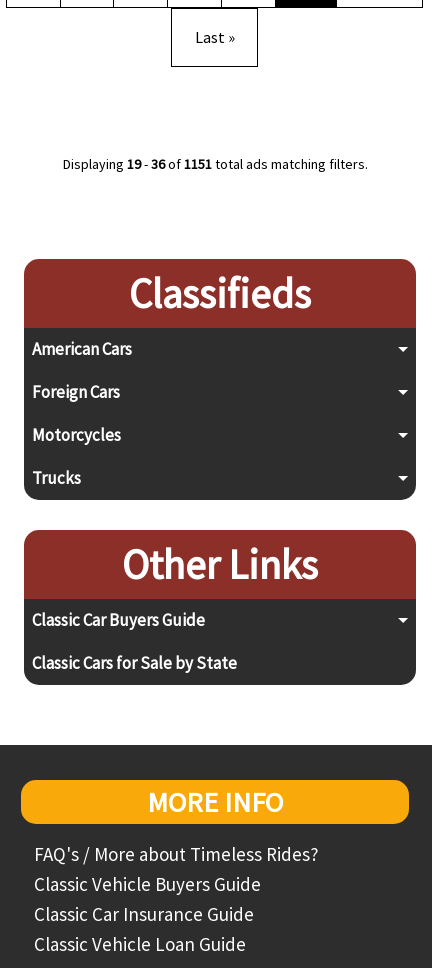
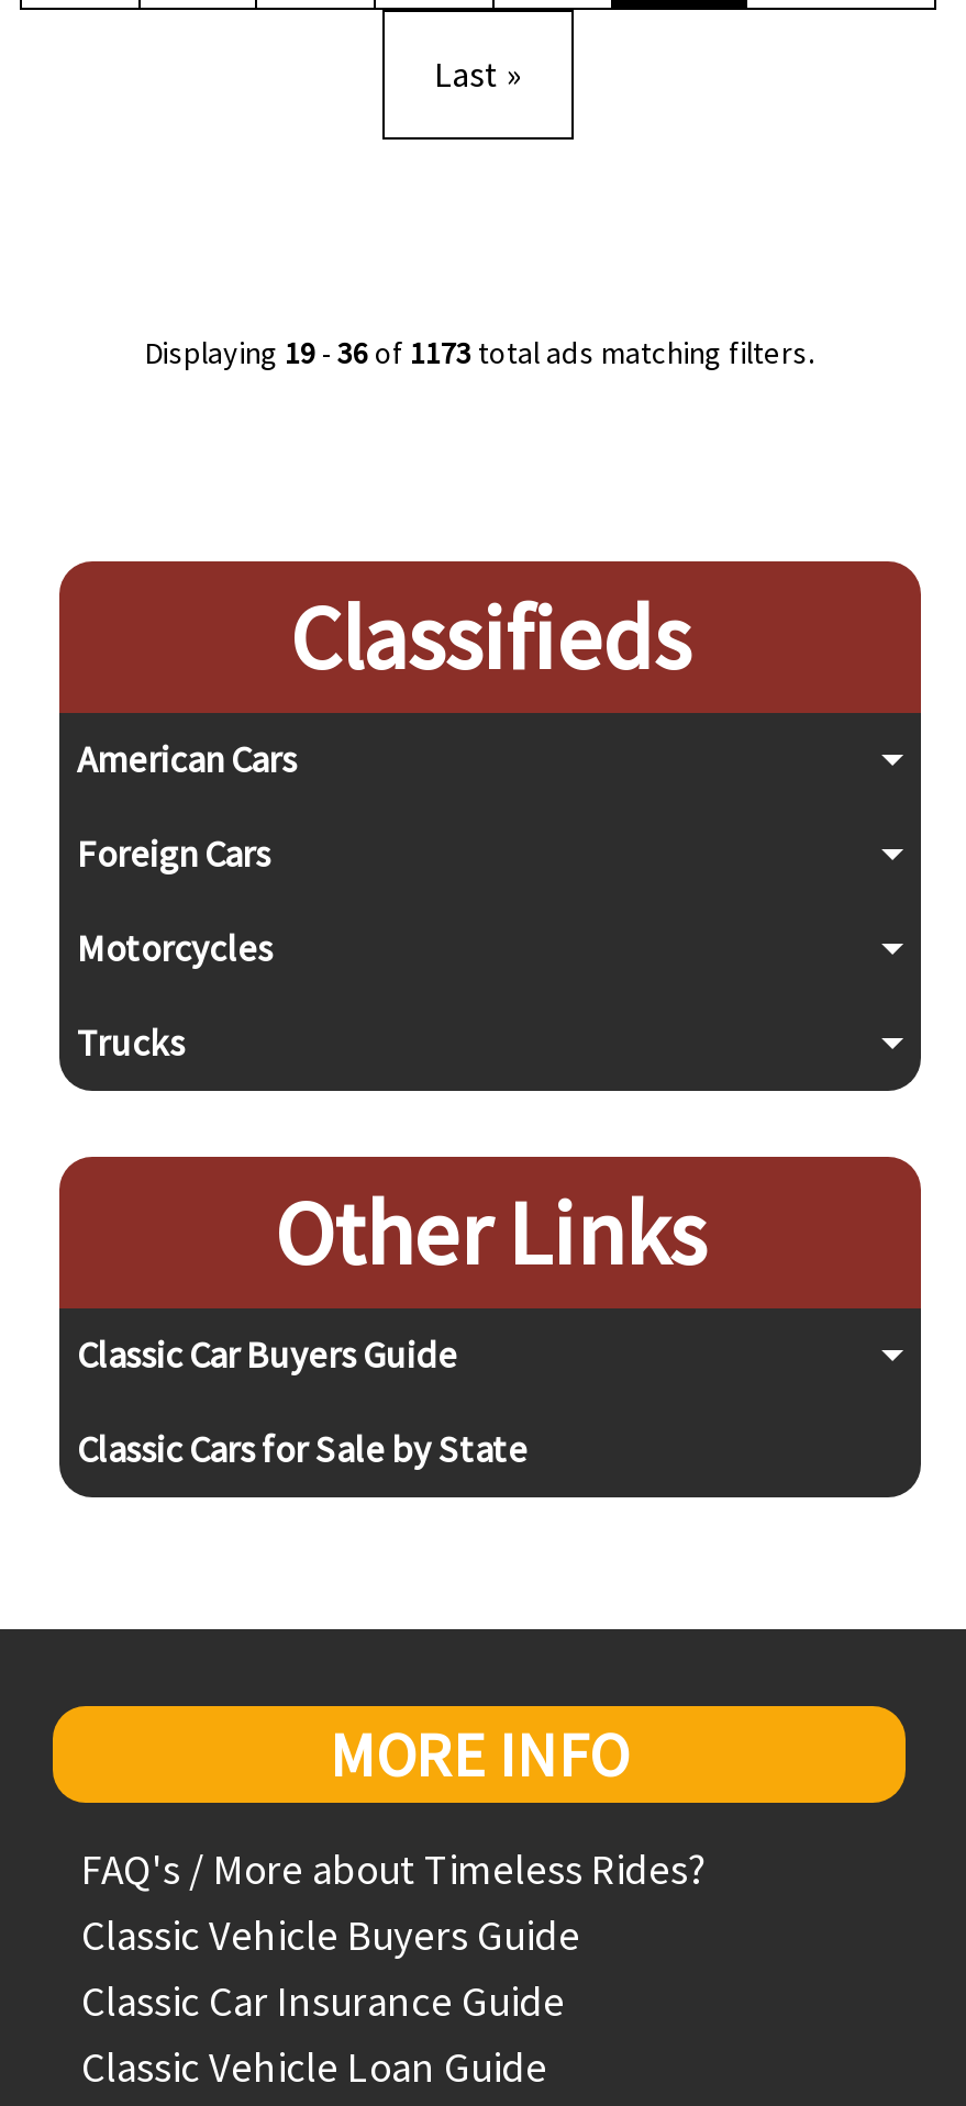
[62,155,367,173] Displaying 19 - 36 of 1151 total ads matching filters. -> [144,333,814,372] Displaying 19 - 36 of 1173 total ads matching filters.

